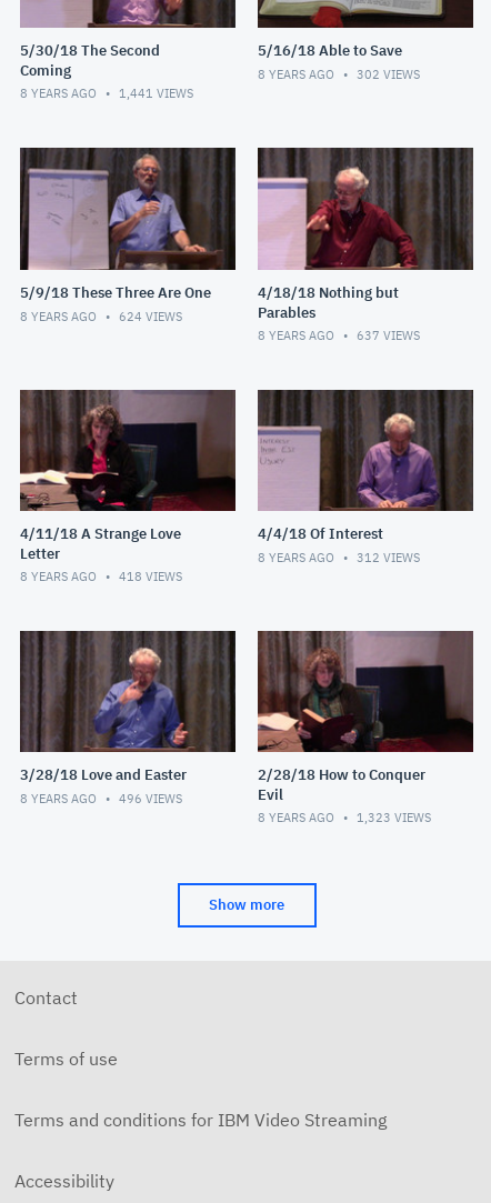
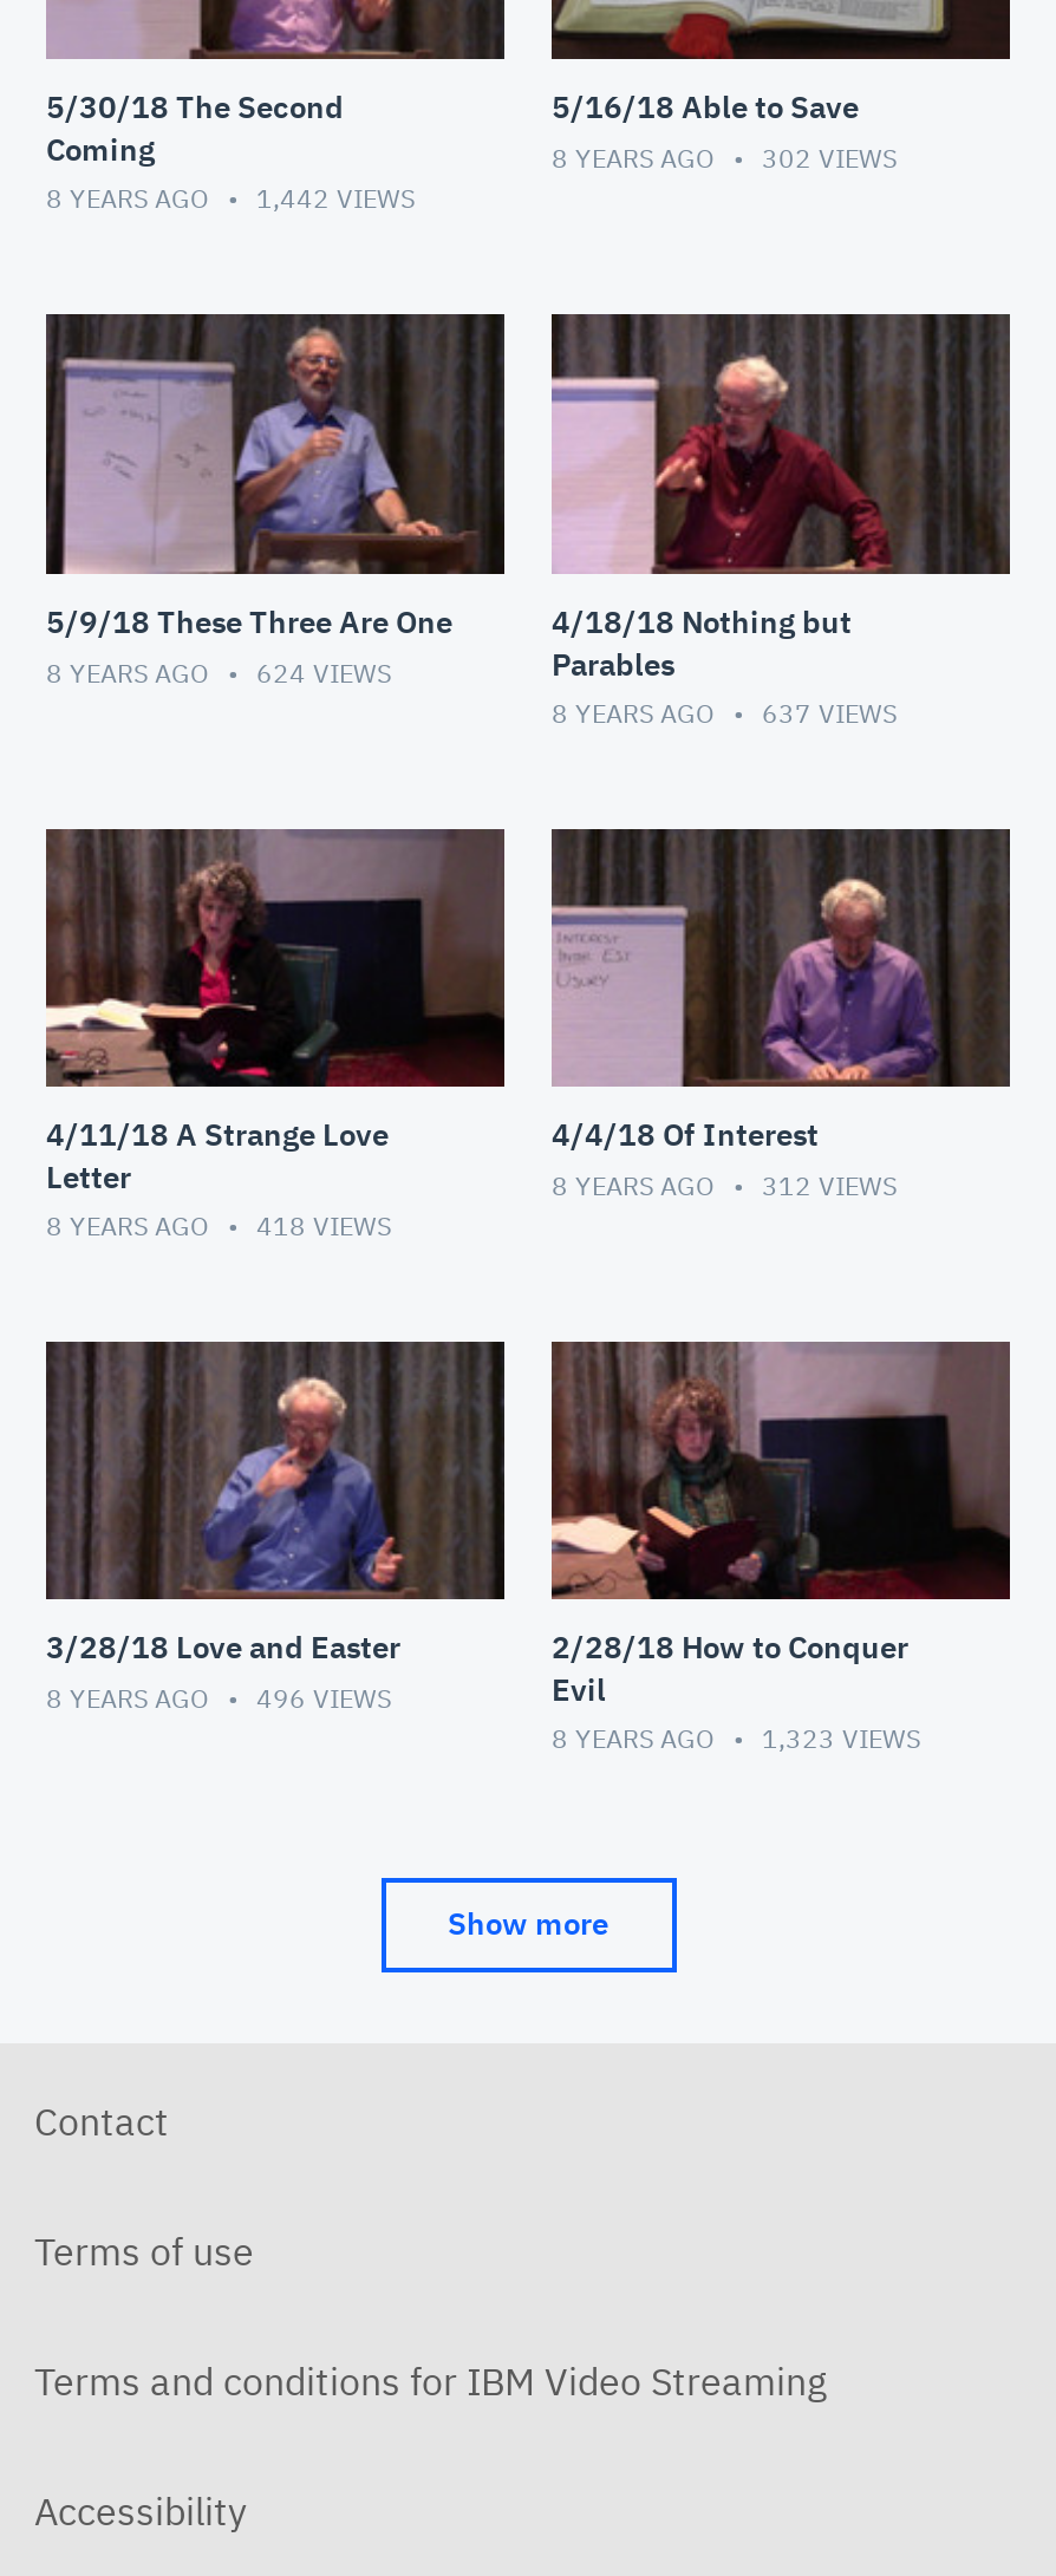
[20,86,193,102] 8 YEARS AGO 1,441 VIEWS -> [46,183,415,216] 8 YEARS AGO 1,442 VIEWS

